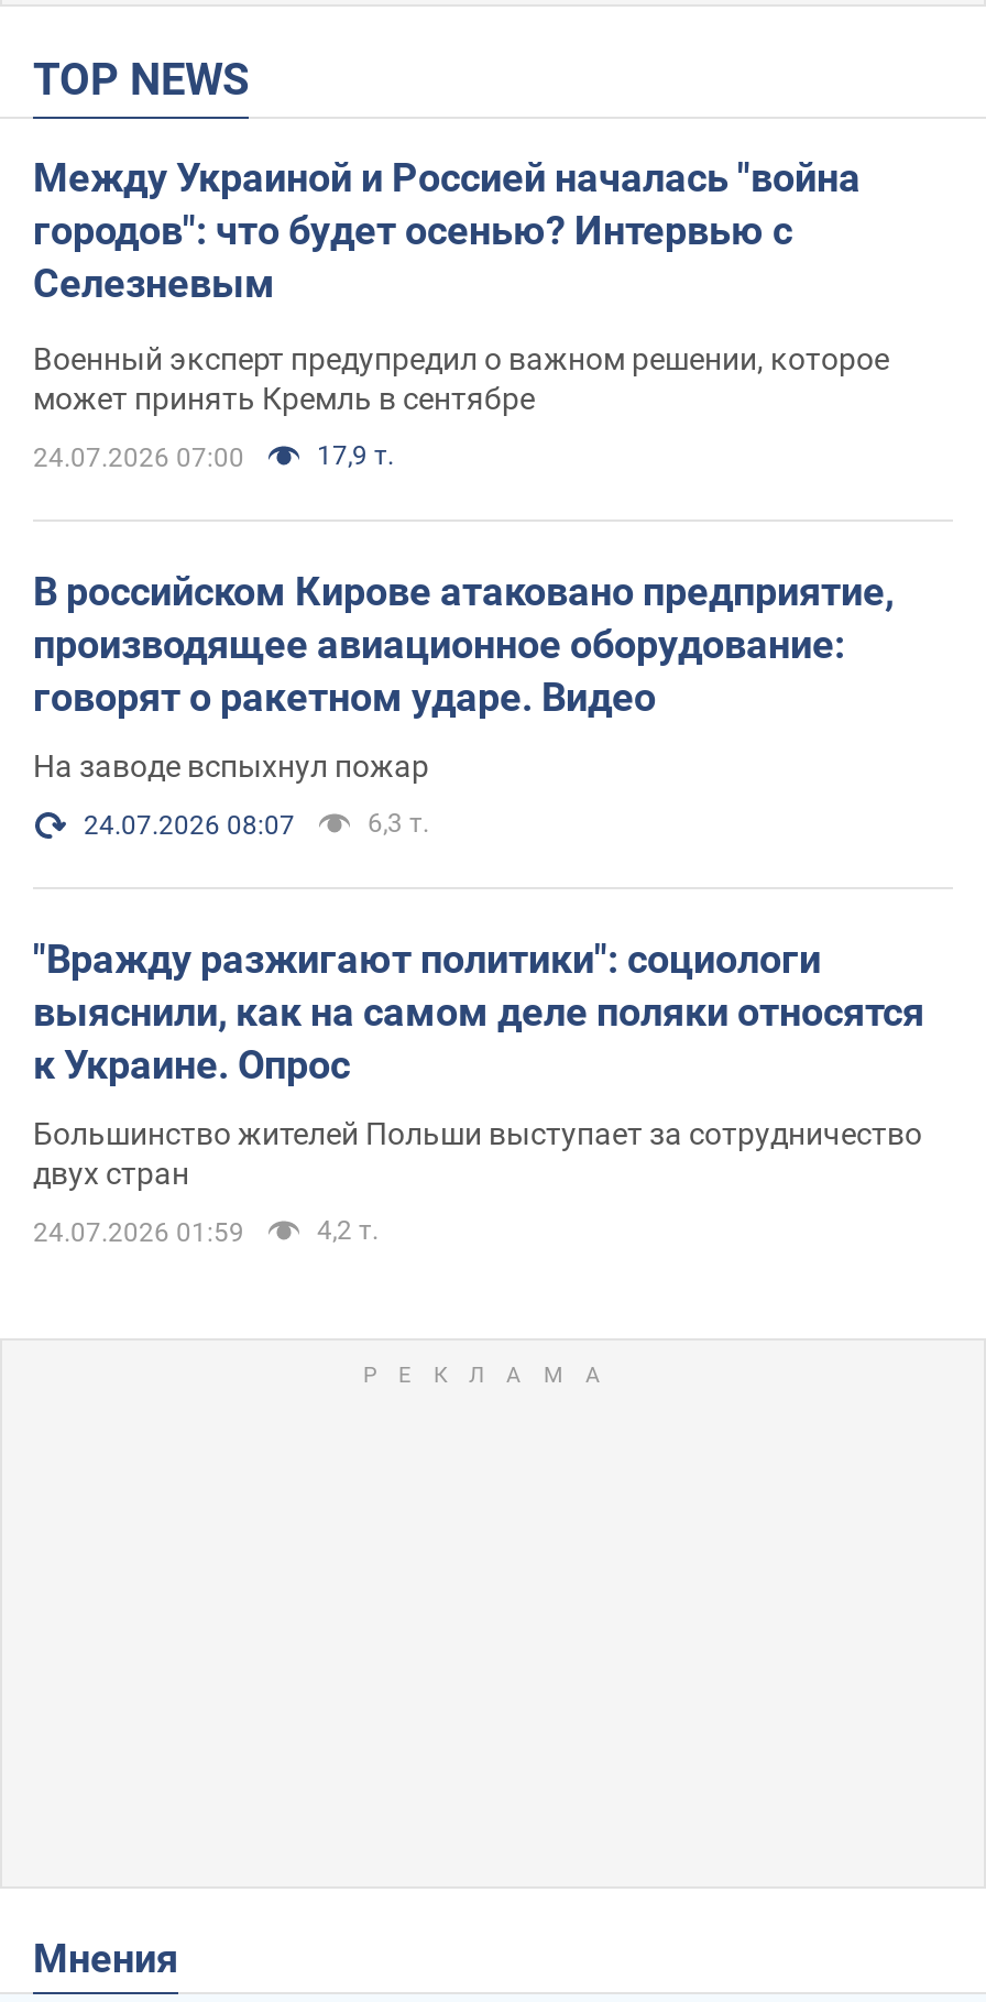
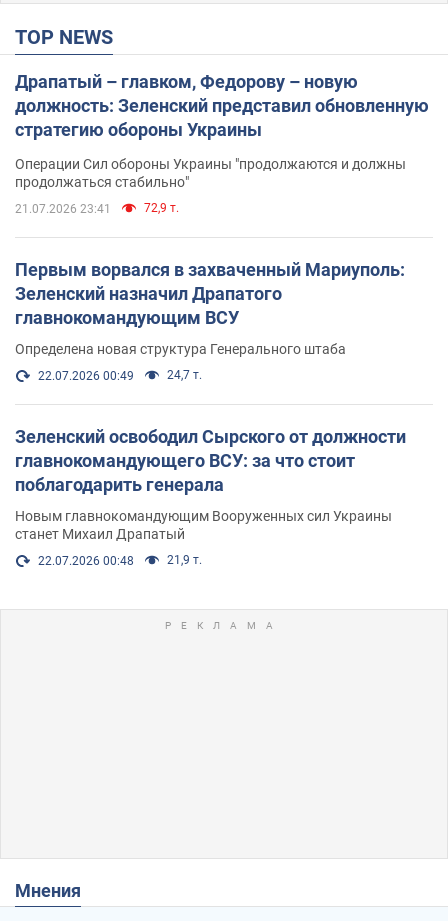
[33,154,861,306] Между Украиной и Россией началась "война | городов": что будет осенью? Интервью с | Селезневым -> [15,71,429,140] Драпатый – главком, Федорову – новую | должность: Зеленский представил обновленную | стратегию обороны Украины
[33,341,889,416] Военный эксперт предупредил о важном решении, которое | может принять Кремль в сентябре -> [15,156,406,190] Операции Сил обороны Украины "продолжаются и должны | продолжаться стабильно"
[33,440,394,473] 24.07.2026 07:00 | 17,9 т. -> [15,201,179,216] 21.07.2026 23:41 | 72,9 т.
[33,568,894,720] В российском Кирове атаковано предприятие, | производящее авиационное оборудование: | говорят о ракетном ударе. Видео -> [15,259,405,328] Первым ворвался в захваченный Мариуполь: | Зеленский назначил Драпатого | главнокомандующим ВСУ
[33,748,429,784] На заводе вспыхнул пожар -> [15,341,346,357] Определена новая структура Генерального штаба
[84,808,429,841] 24.07.2026 08:07 | 6,3 т. -> [38,368,202,383] 22.07.2026 00:49 | 24,7 т.
[33,936,924,1087] "Вражду разжигают политики": социологи | выяснили, как на самом деле поляки относятся | к Украине. Опрос -> [15,426,406,495] Зеленский освободил Сырского от должности | главнокомандующего ВСУ: за что стоит | поблагодарить генерала
[33,1116,922,1191] Большинство жителей Польши выступает за сотрудничество | двух стран -> [15,508,392,542] Новым главнокомандующим Вооруженных сил Украины | станет Михаил Драпатый
[33,1215,379,1248] 24.07.2026 01:59 | 4,2 т. -> [38,553,202,568] 22.07.2026 00:48 | 21,9 т.

